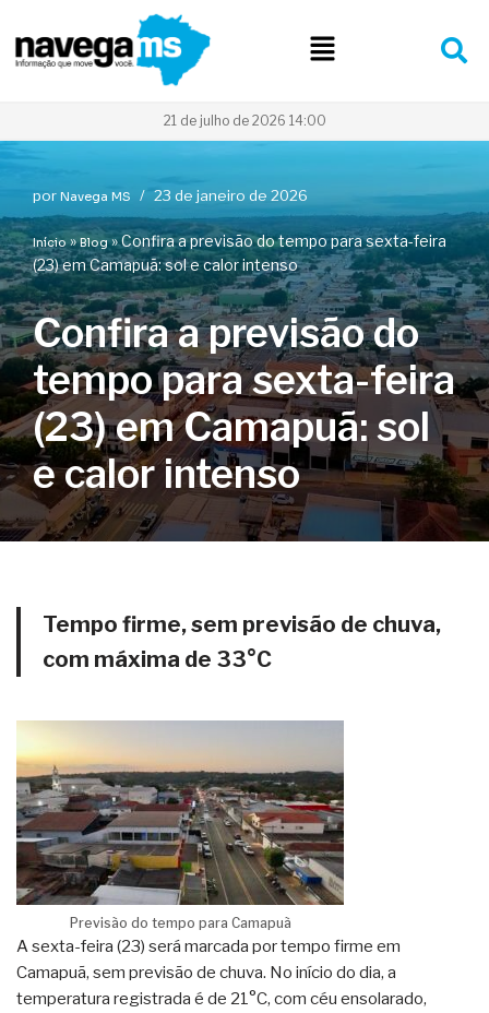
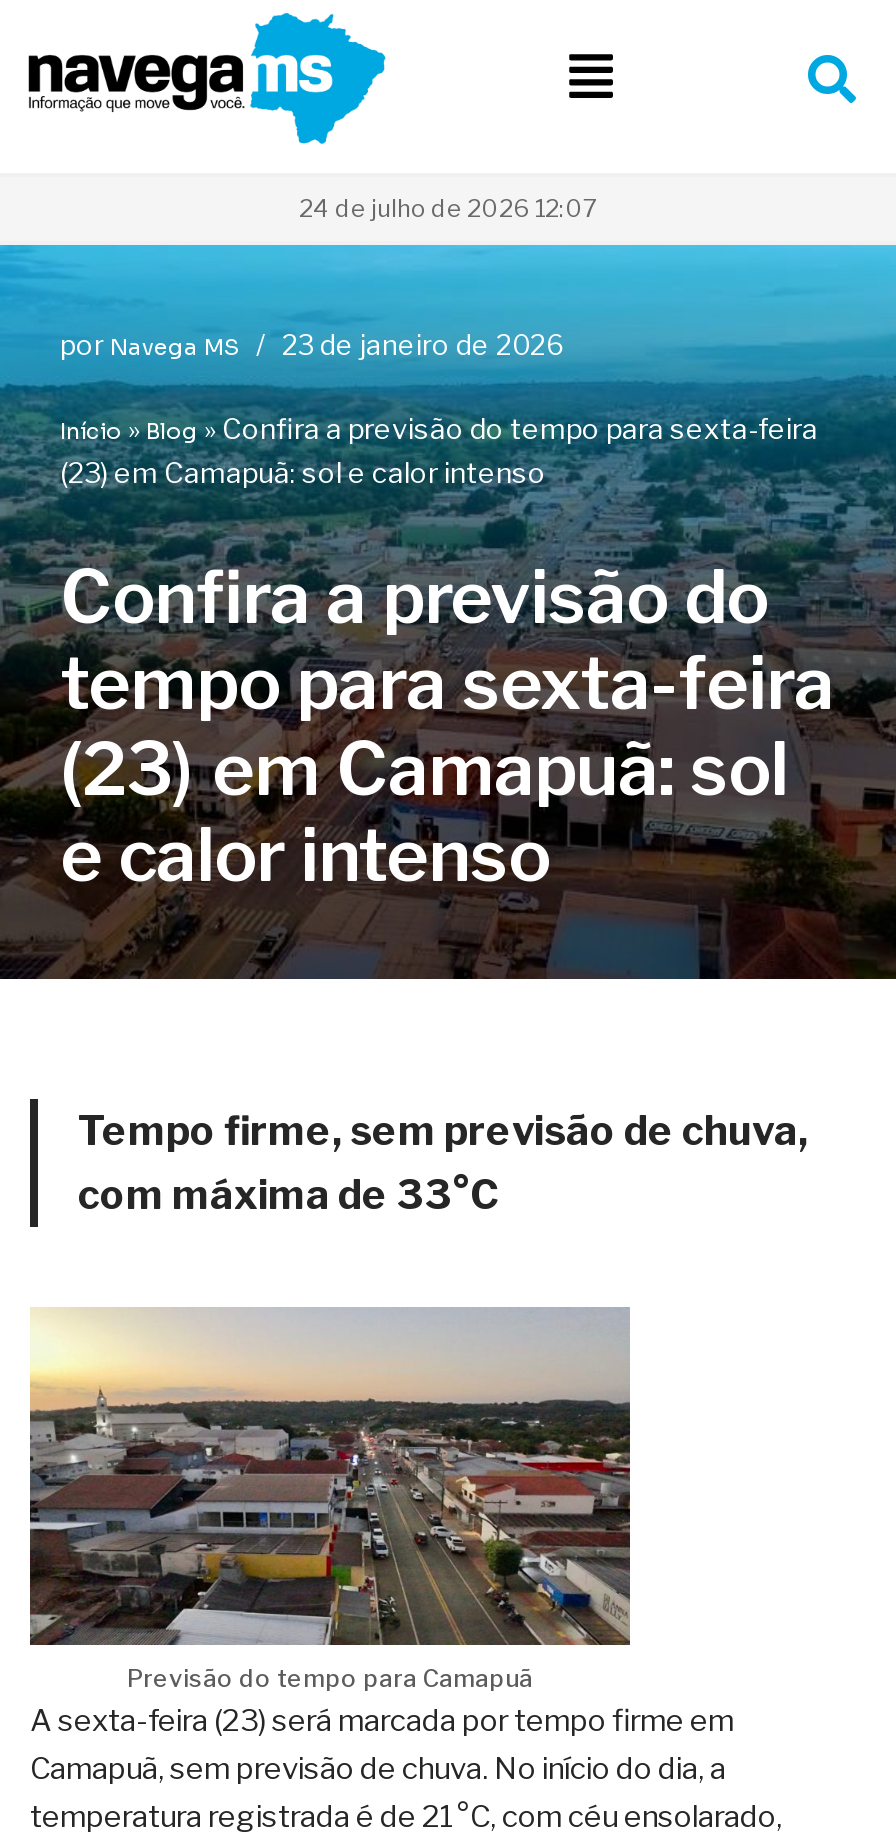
[163,113,326,129] 21 de julho de 2026 14:00 -> [299,194,597,224] 24 de julho de 2026 12:07

